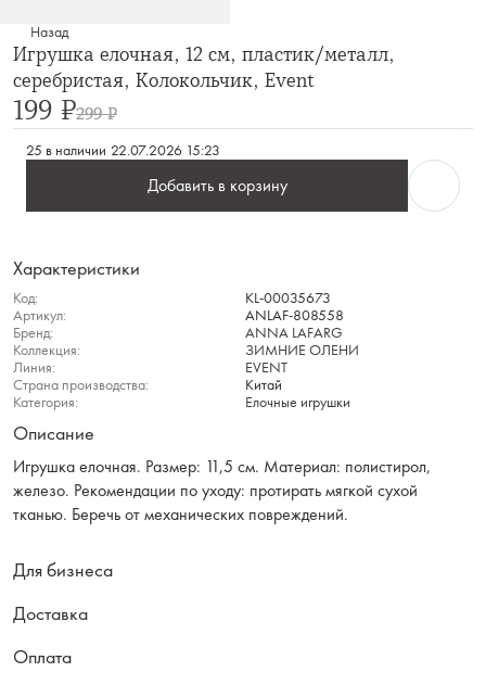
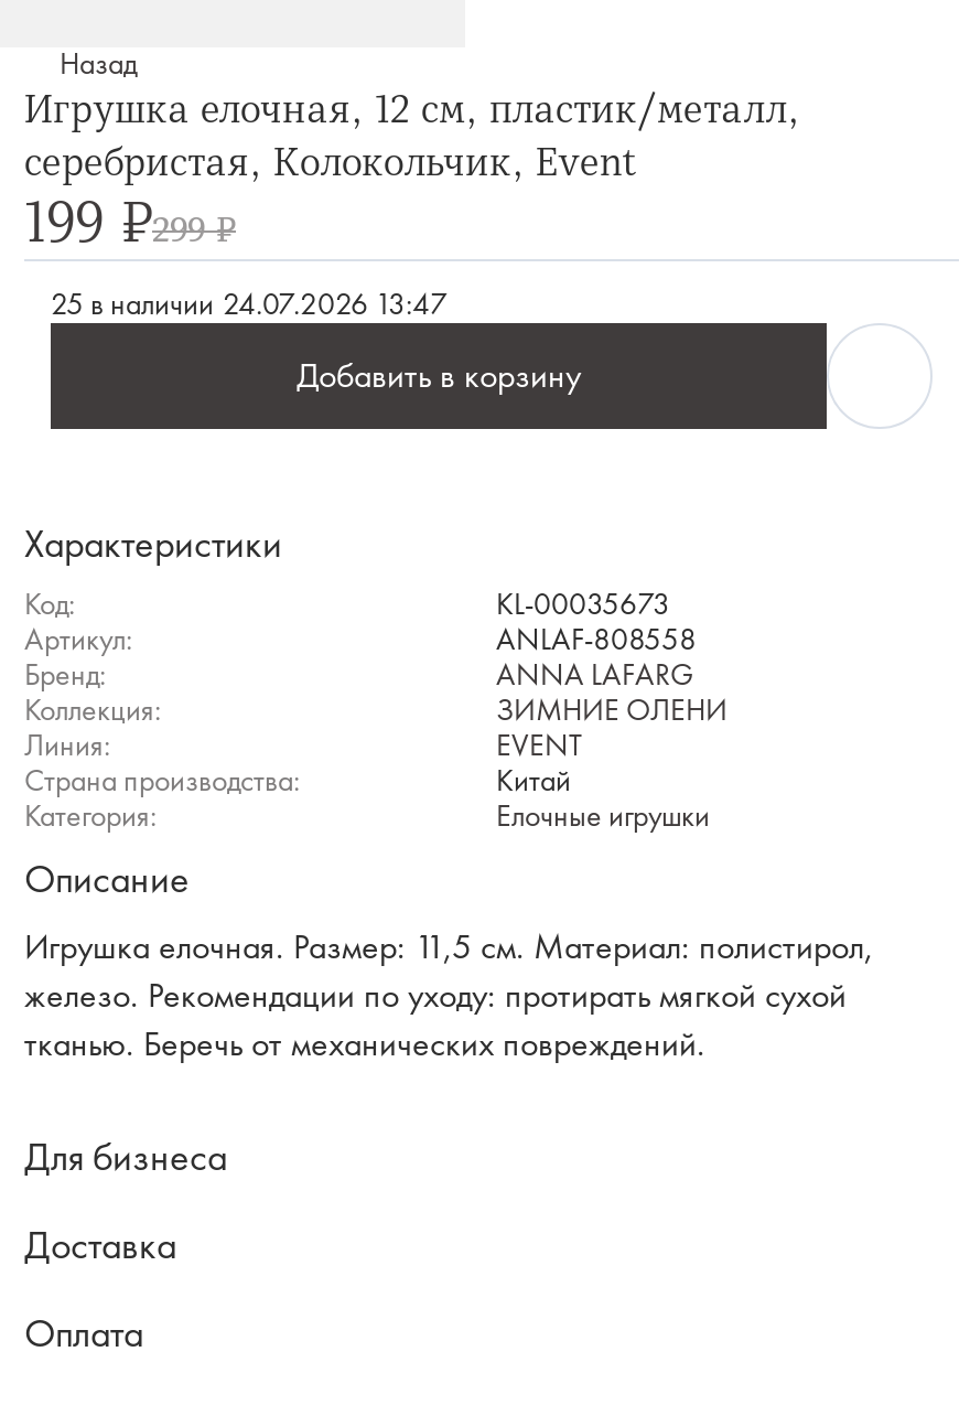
[26,141,220,159] 25 в наличии 22.07.2026 15:23 -> [51,285,448,322] 25 в наличии 24.07.2026 13:47

